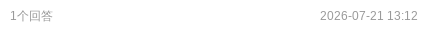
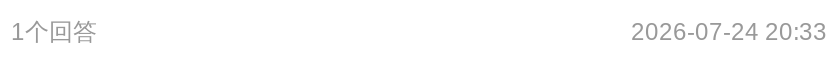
[320,9,418,23] 2026-07-21 13:12 -> [631,18,827,46] 2026-07-24 20:33

